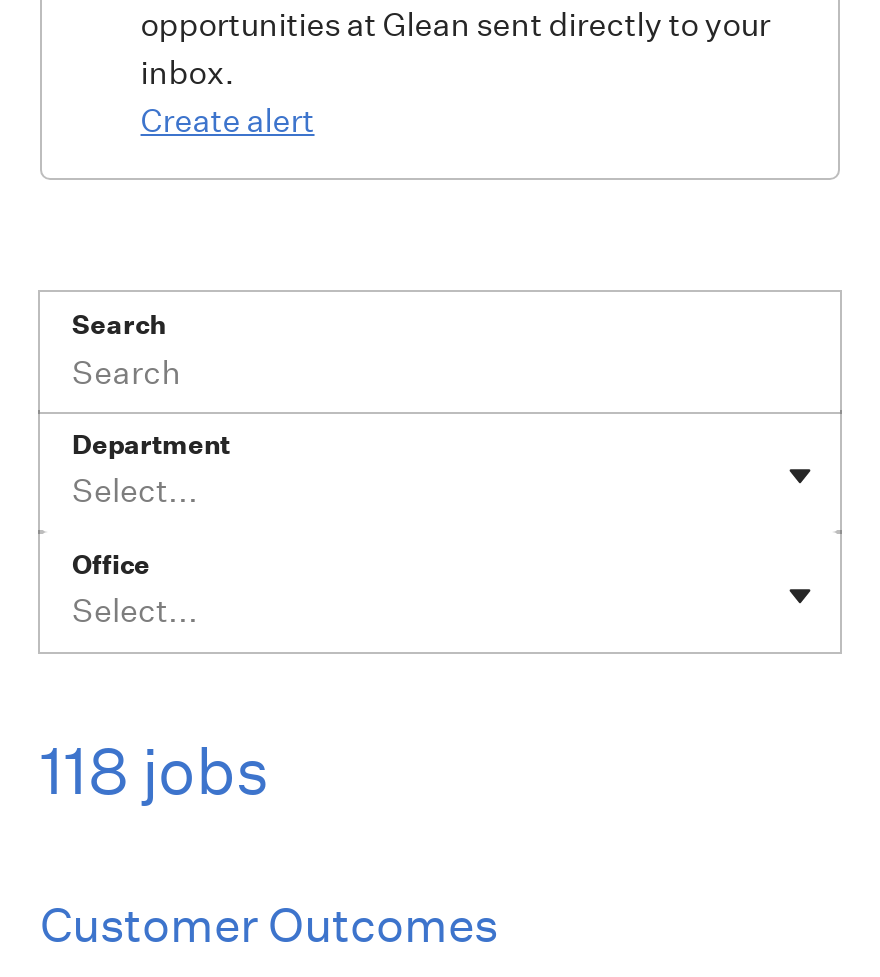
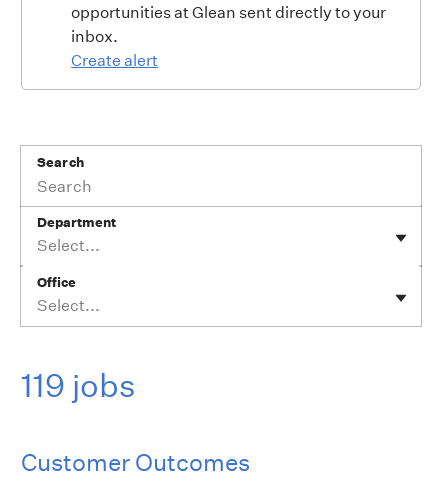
[40,732,270,810] 118 jobs -> [21,366,136,405] 119 jobs

